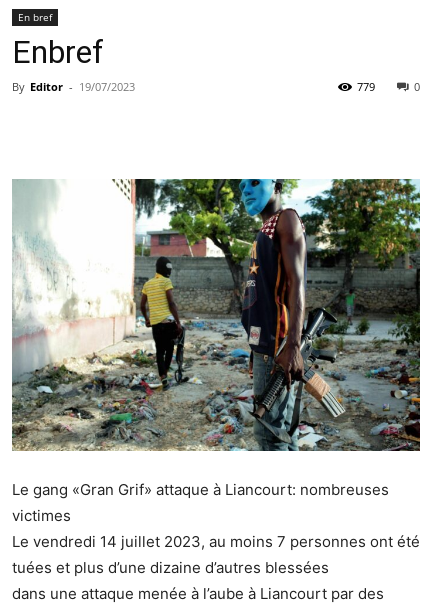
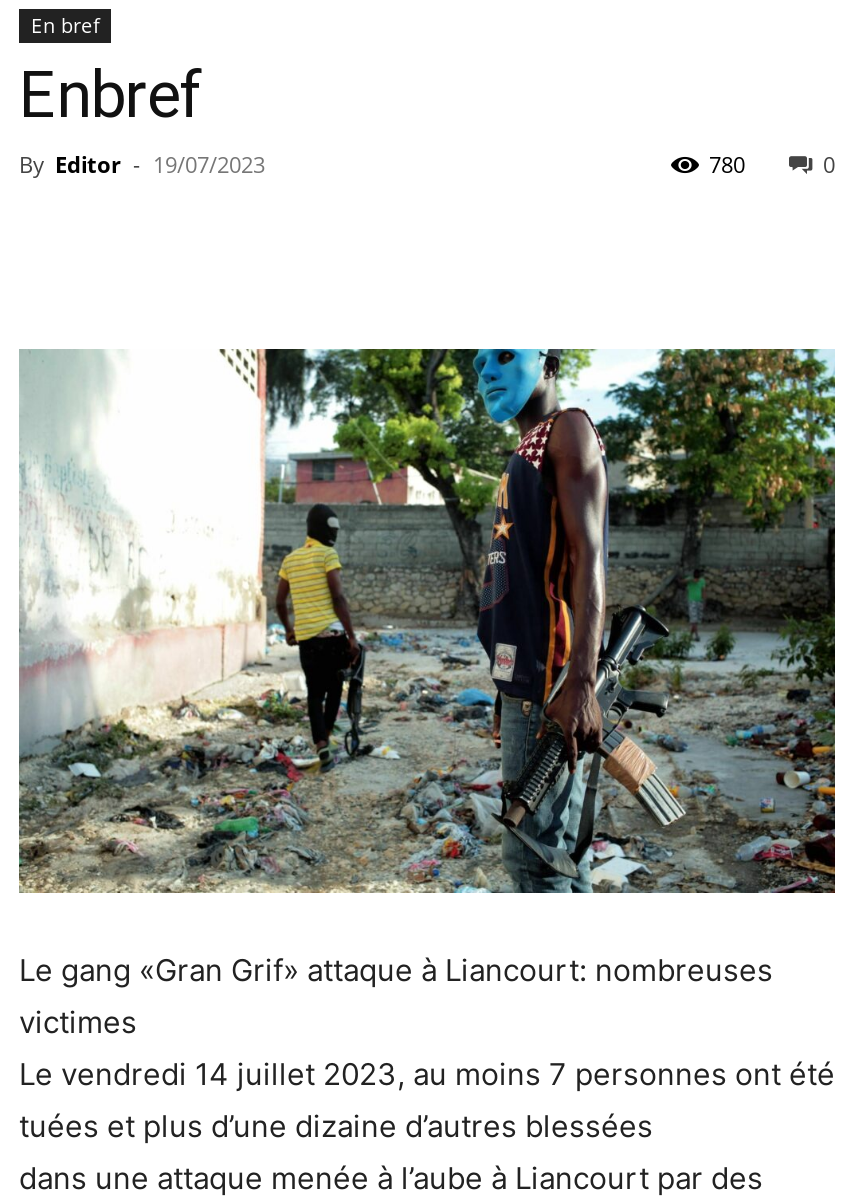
[357,79,375,94] 779 -> [709,149,745,179] 780

